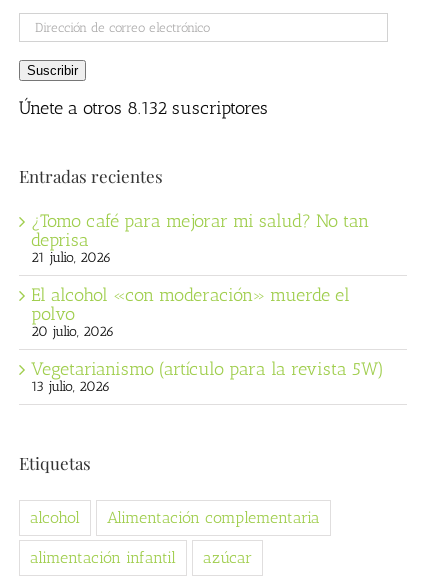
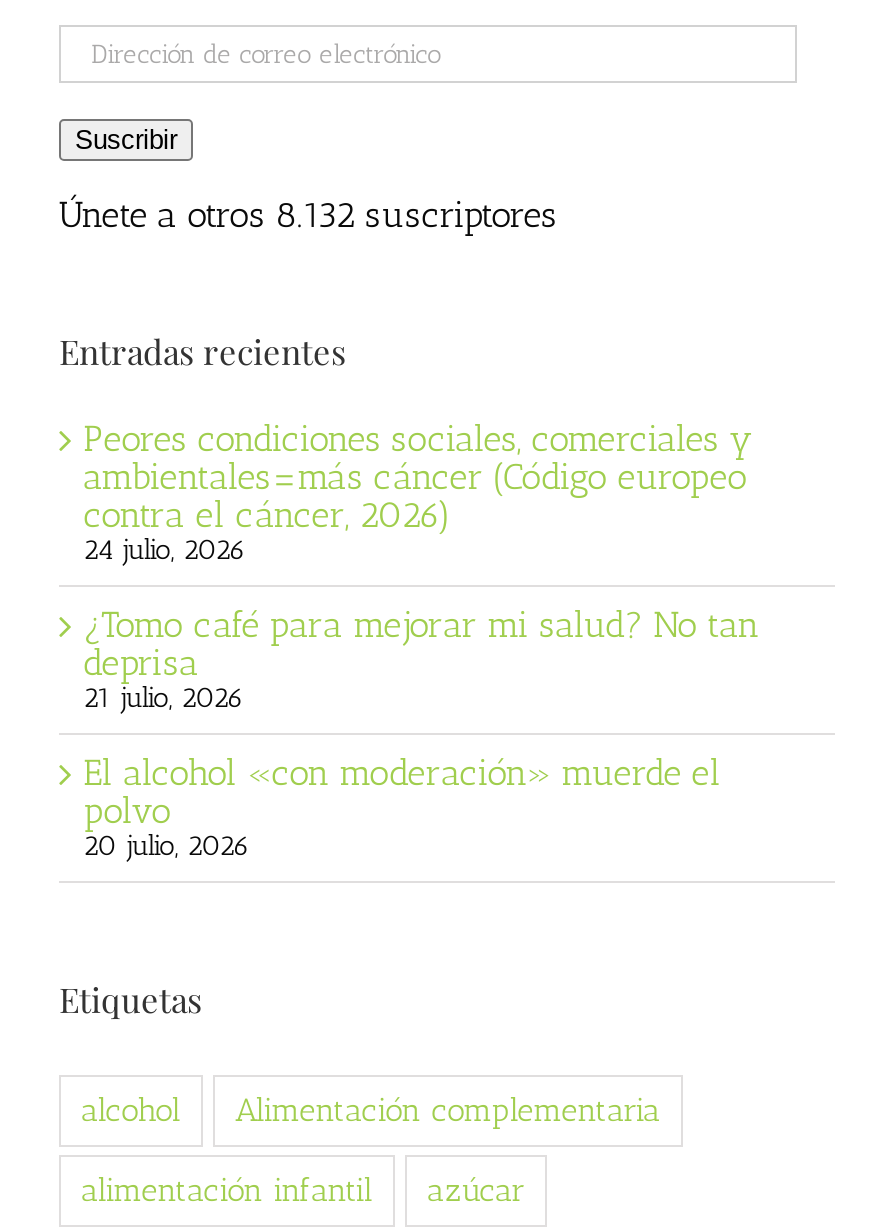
none -> [83,417,753,567] Peores condiciones sociales, comerciales y | ambientales=más cáncer (Código europeo | contra el cáncer, 2026) | 24 julio, 2026
moved [31,210,369,340] -> [83,603,759,863]: ¿Tomo café para mejorar mi salud? No tan | deprisa | 21 julio, 2026 | El alcohol «con moderación» muerde el | polvo | 20 julio, 2026
[31,358,384,395] Vegetarianismo (artículo para la revista 5W) | 13 julio, 2026 -> none

